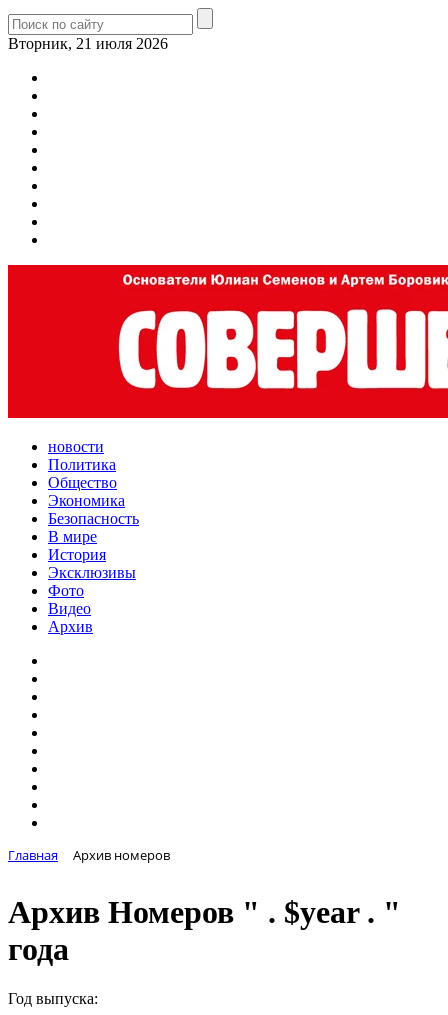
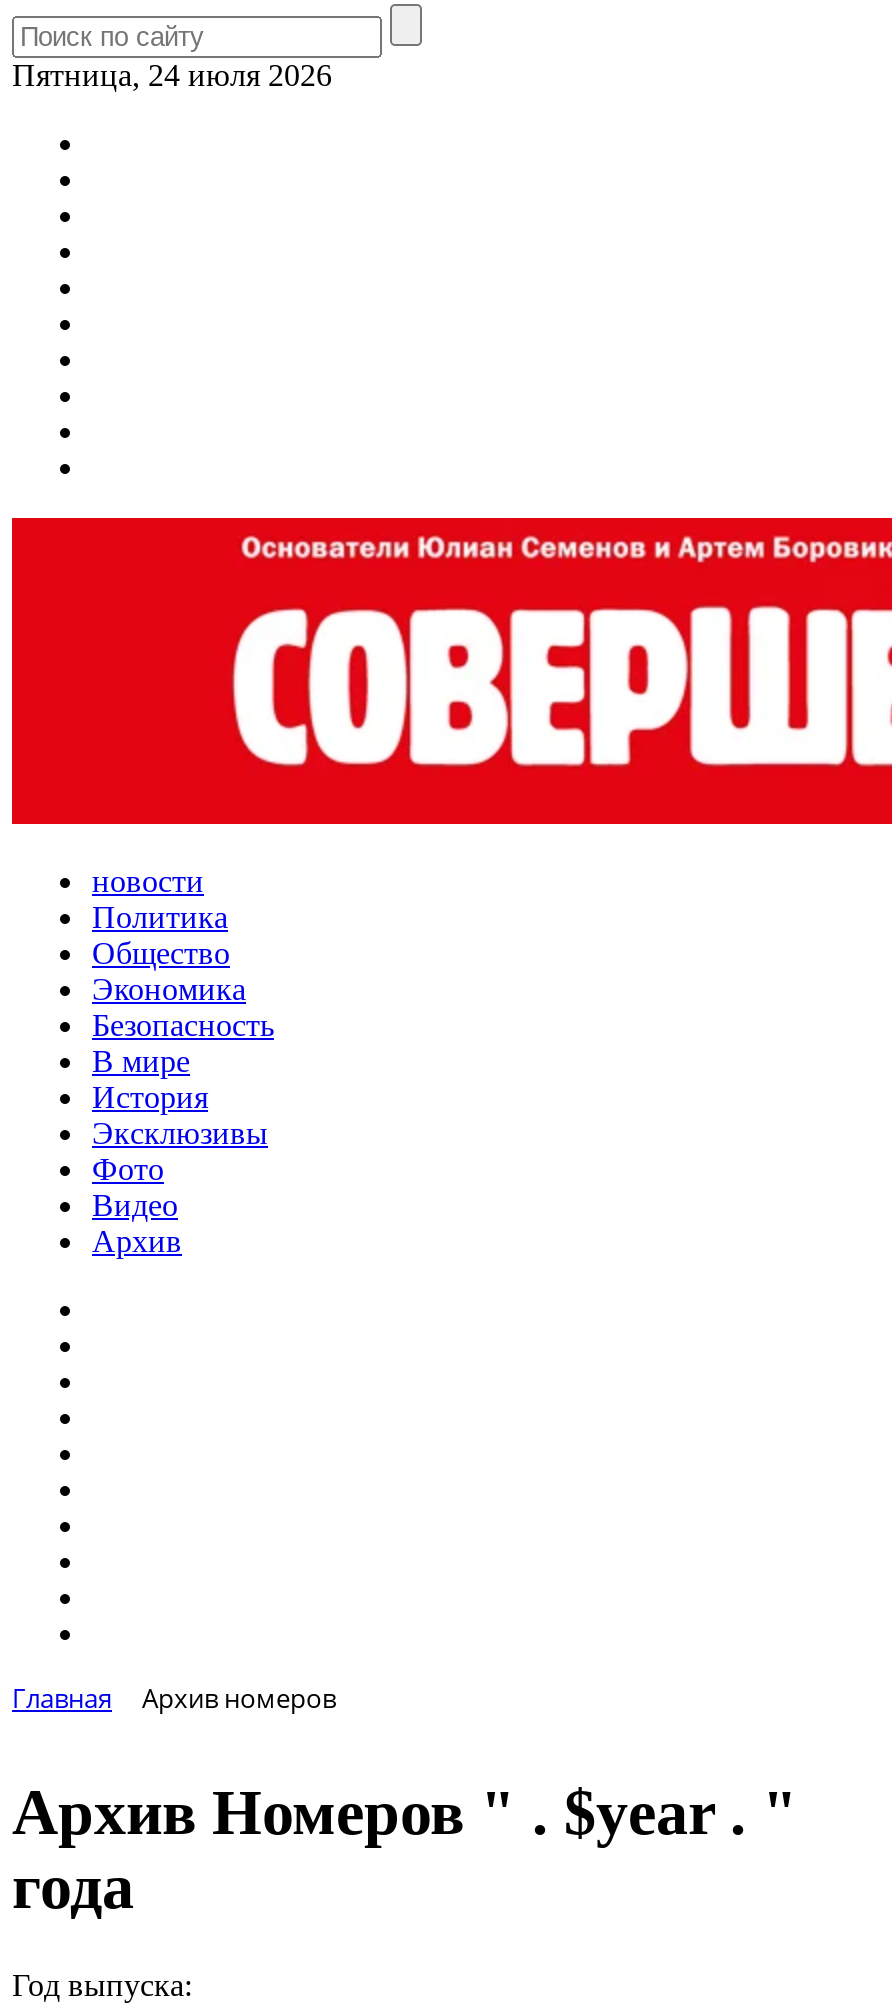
[8,35,168,52] Вторник, 21 июля 2026 -> [12,58,332,92] Пятница, 24 июля 2026

